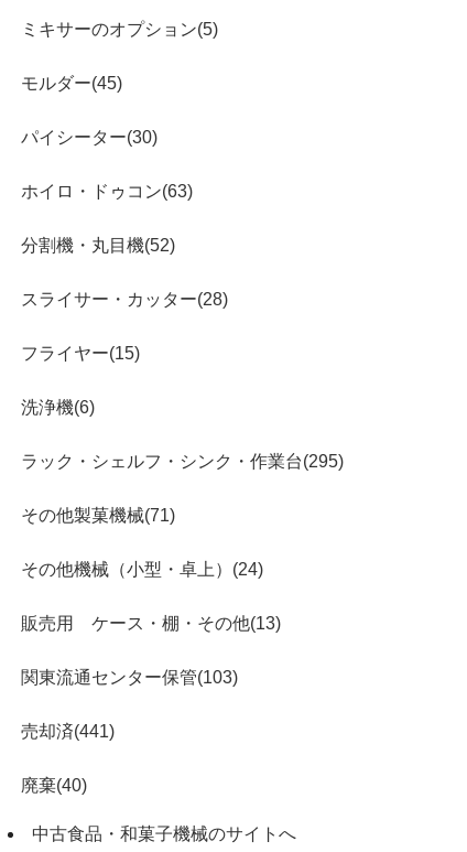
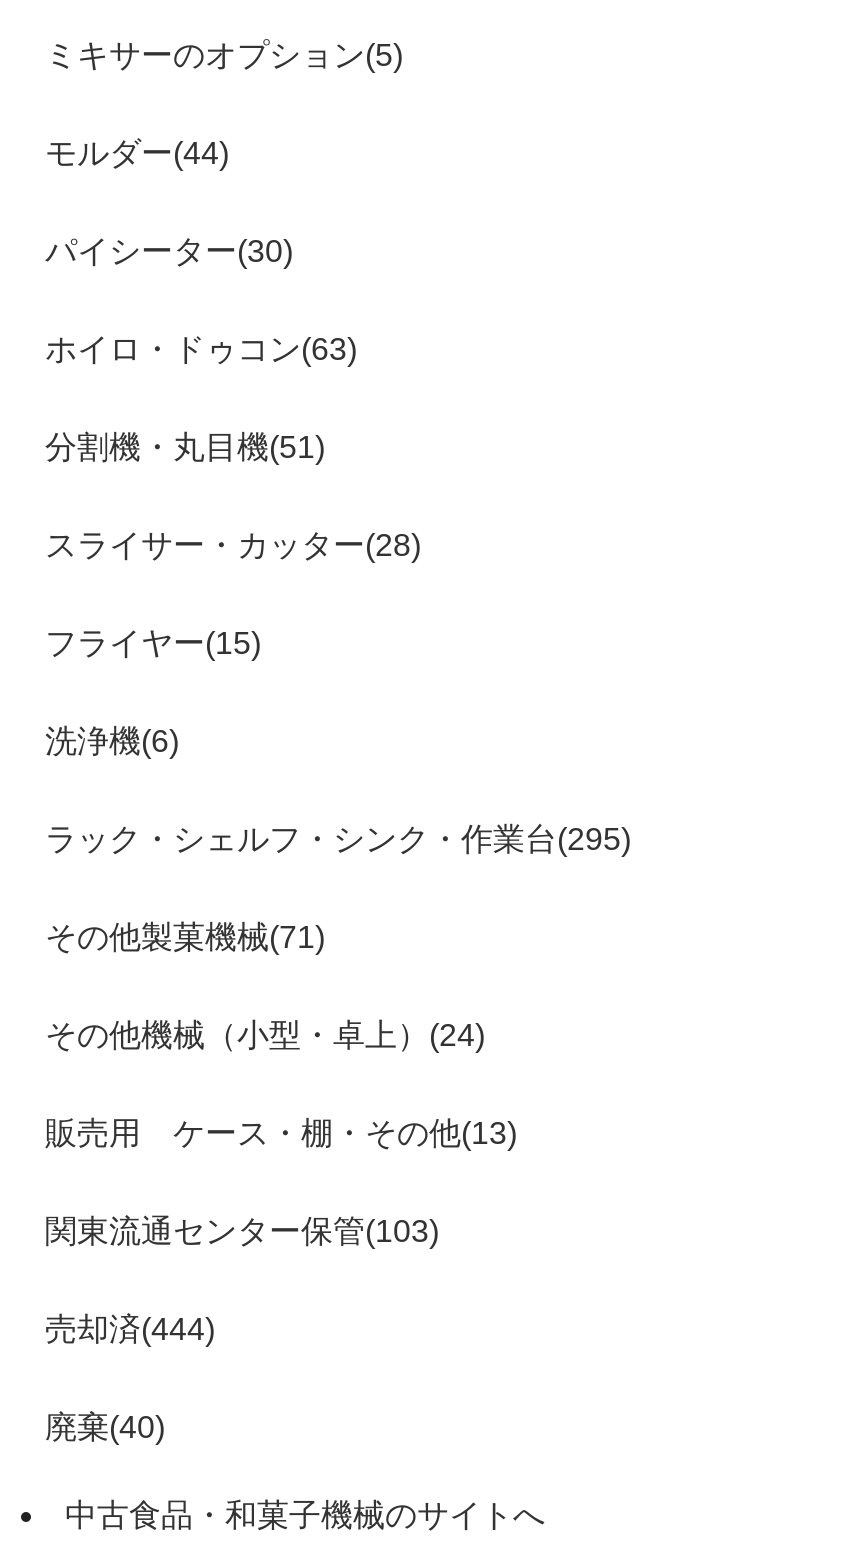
[21,74,122,93] モルダー(45) -> [45,137,229,171] モルダー(44)
[21,236,175,255] 分割機・丸目機(52) -> [45,431,325,465] 分割機・丸目機(51)
[21,722,115,741] 売却済(441) -> [45,1313,215,1347] 売却済(444)

